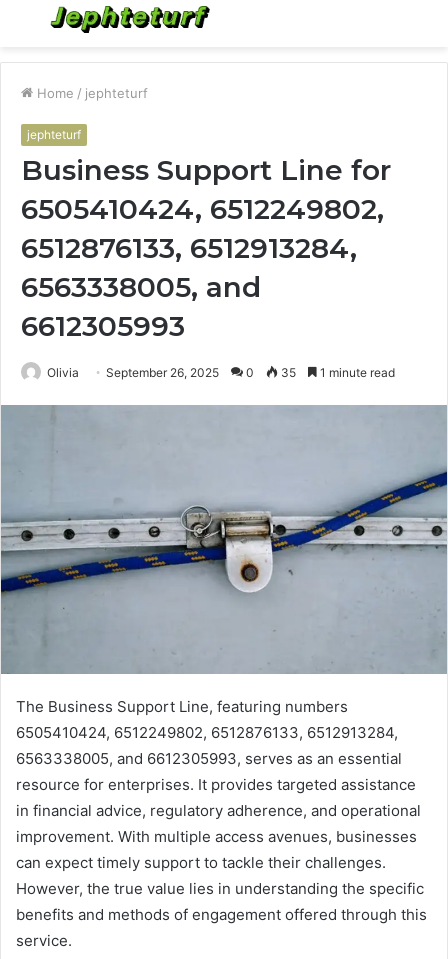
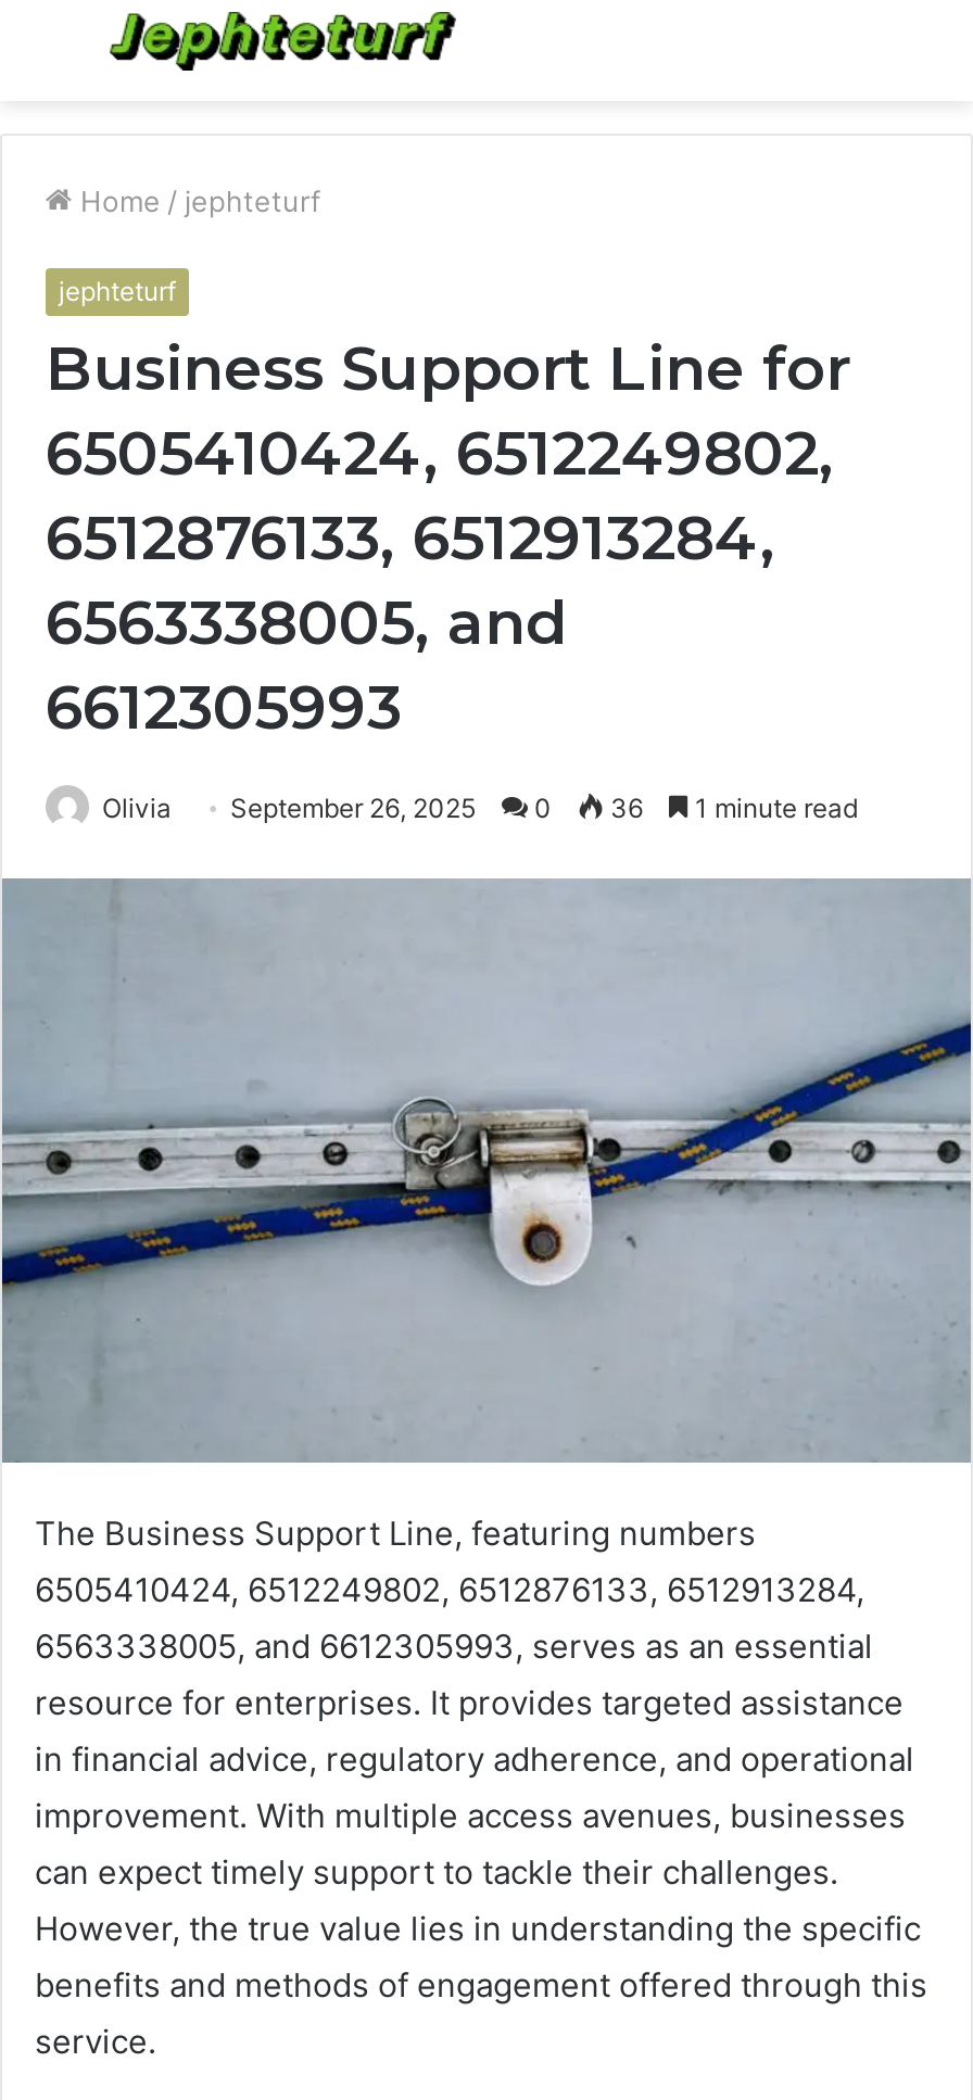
[47,365,395,380] Olivia September 26, 2025 0 35 1 minute read -> [102,792,858,825] Olivia September 26, 2025 0 36 1 minute read

